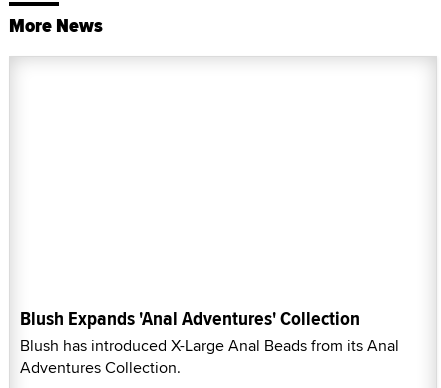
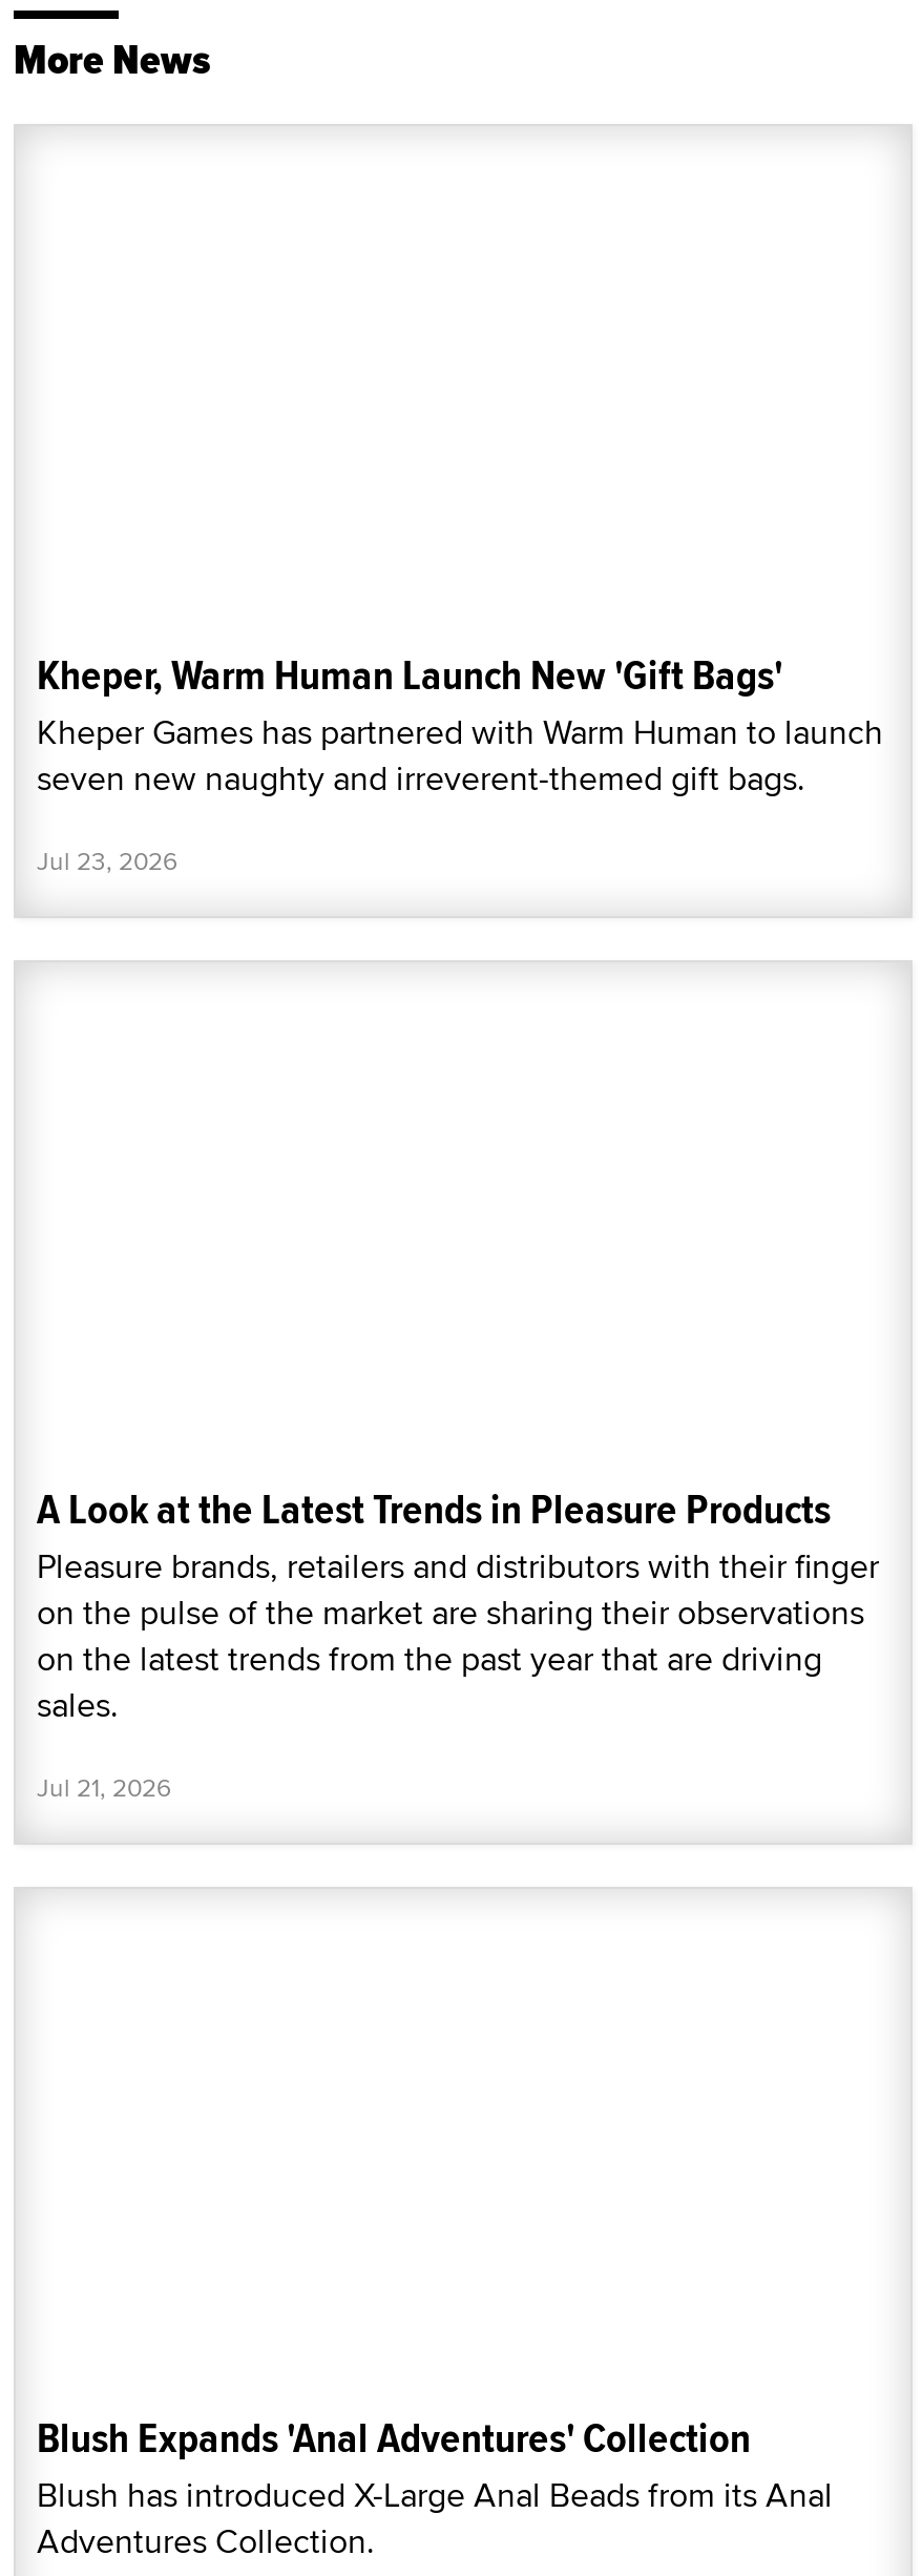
none -> [37,644,883,877] Kheper, Warm Human Launch New 'Gift Bags' | Kheper Games has partnered with Warm Human to launch | seven new naughty and irreverent-themed gift bags. | Jul 23, 2026
none -> [37,1480,879,1805] A Look at the Latest Trends in Pleasure Products | Pleasure brands, retailers and distributors with their finger | on the pulse of the market are sharing their observations | on the latest trends from the past year that are driving | sales. | Jul 21, 2026

